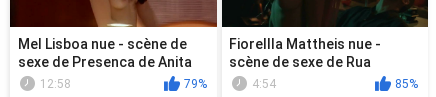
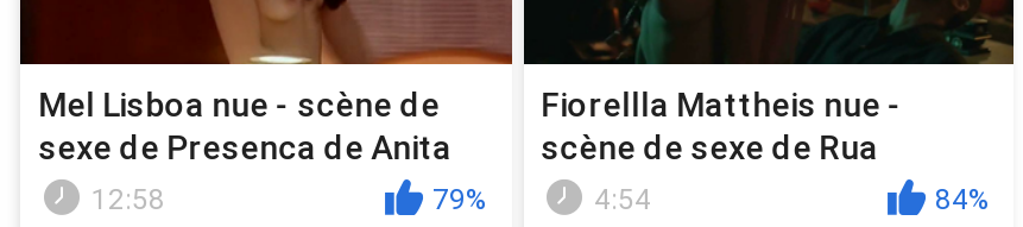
[395,77,418,91] 85% -> [935,183,990,217] 84%

